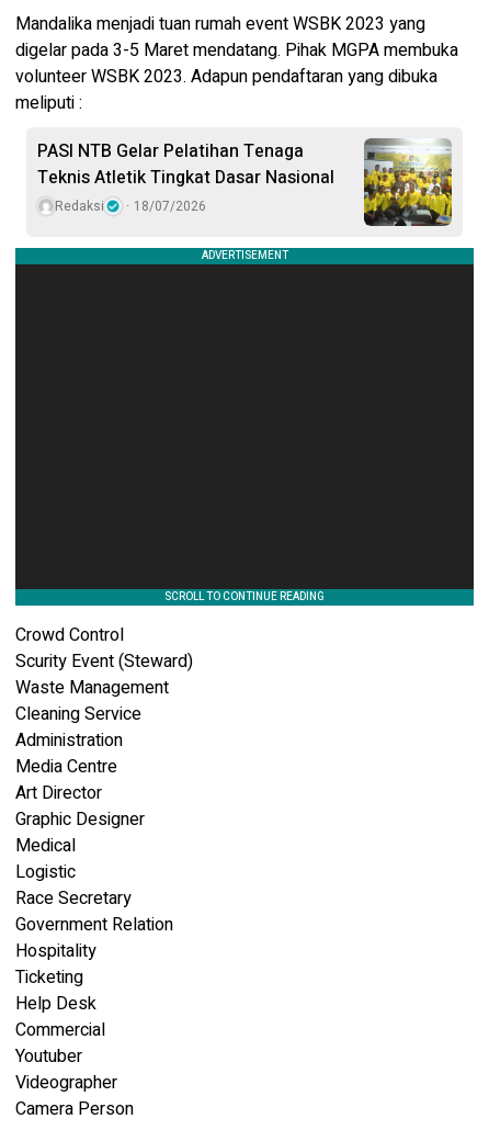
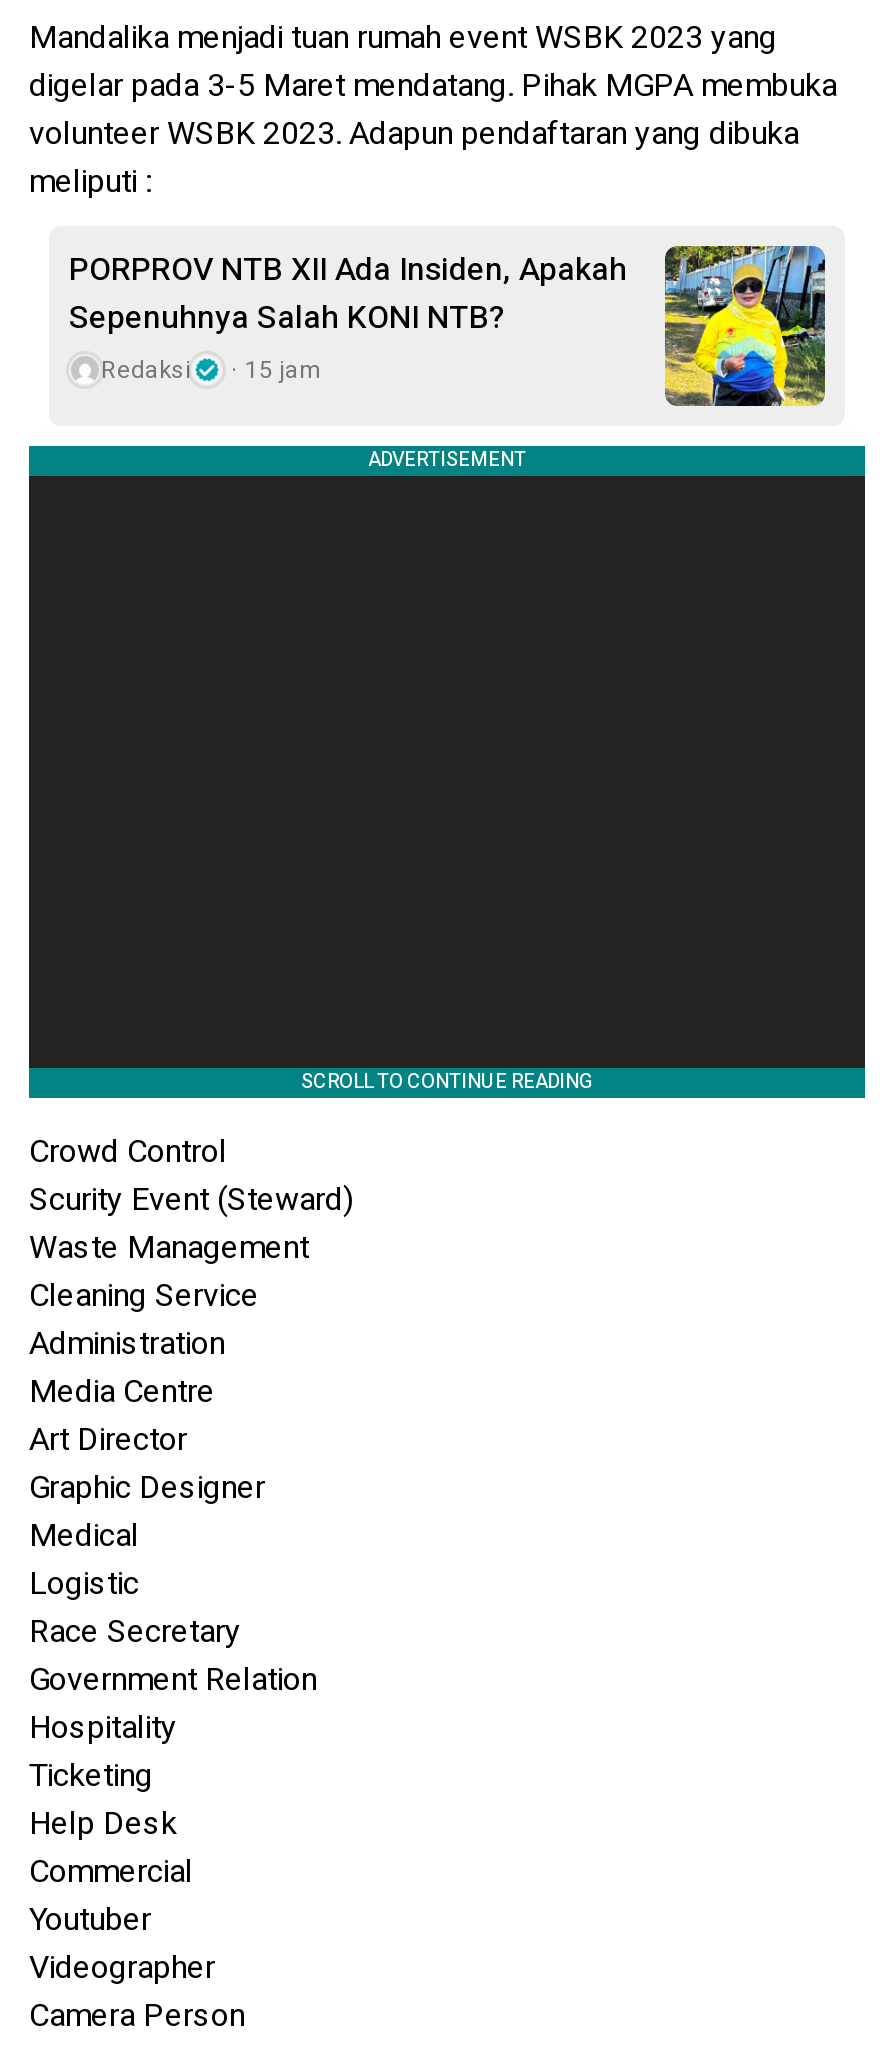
[37,138,453,227] [image] | PASI NTB Gelar Pelatihan Tenaga | Teknis Atletik Tingkat Dasar Nasional -> [69,244,827,408] [image] | PORPROV NTB XII Ada Insiden, Apakah | Sepenuhnya Salah KONI NTB?
[55,196,206,216] Redaksi 18/07/2026 -> [101,351,321,387] Redaksi 15 jam

